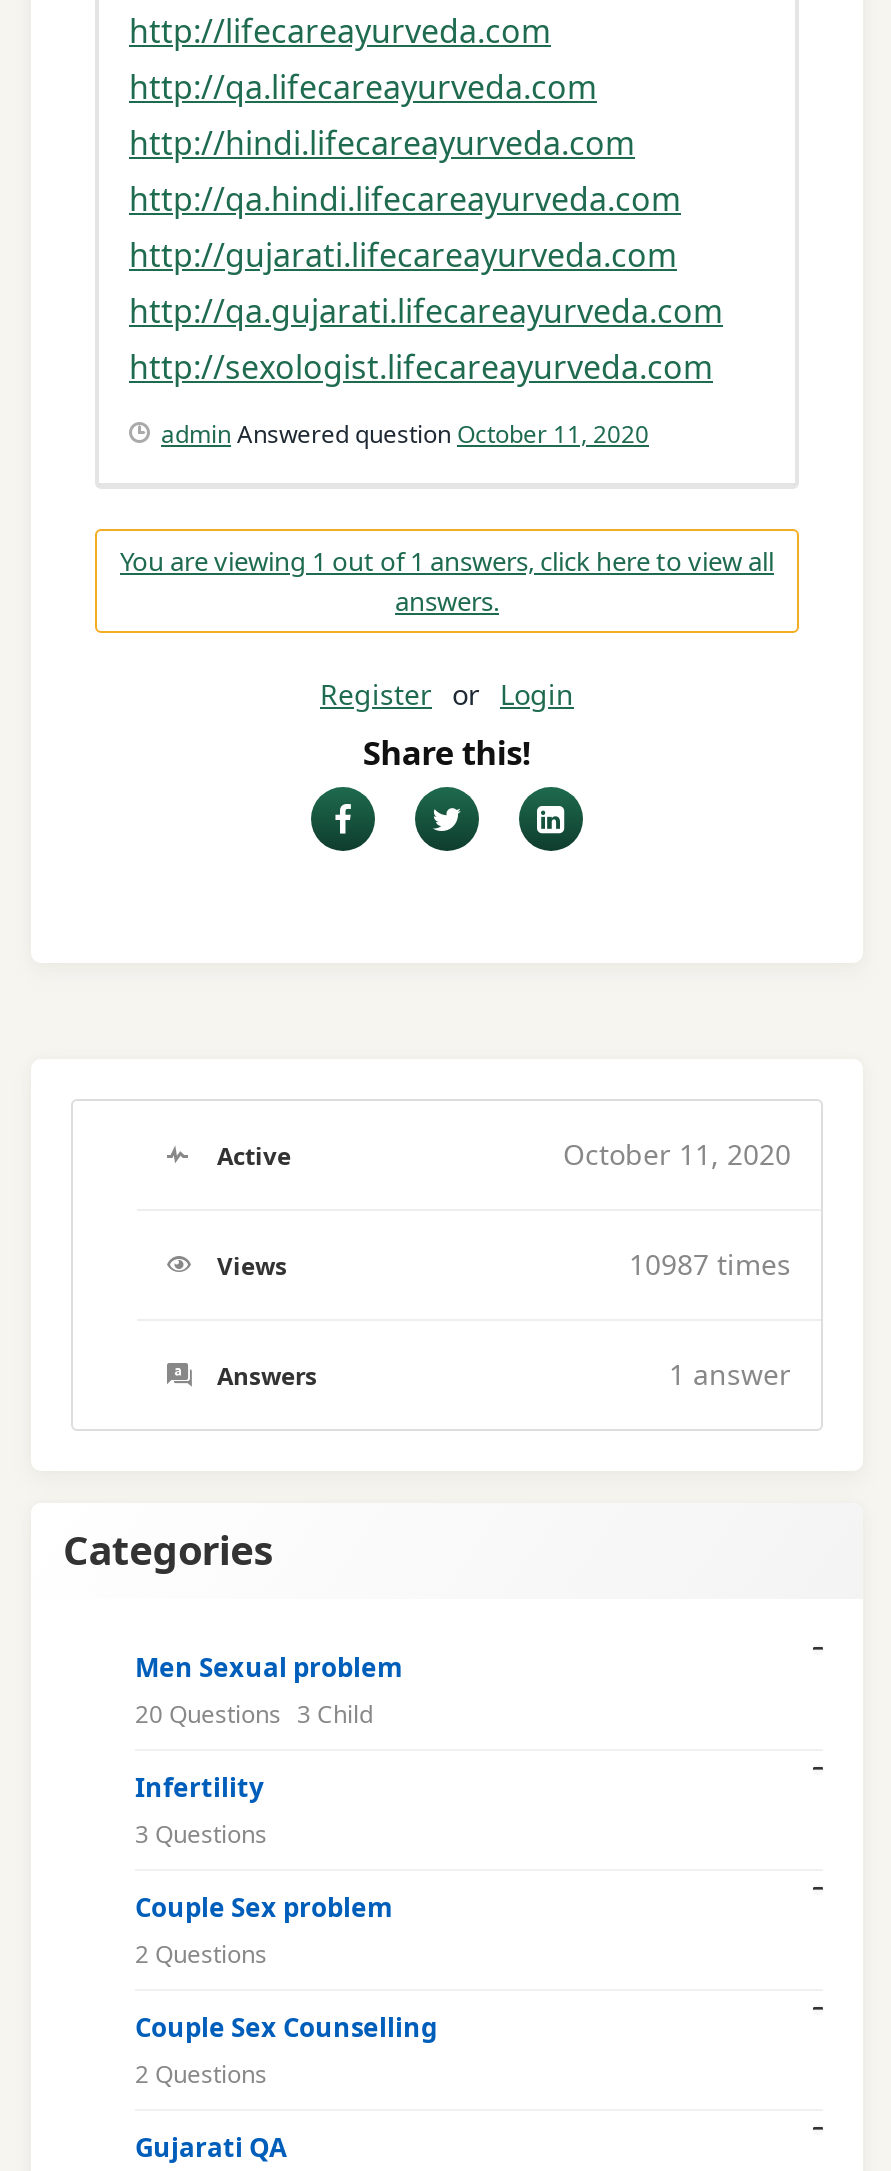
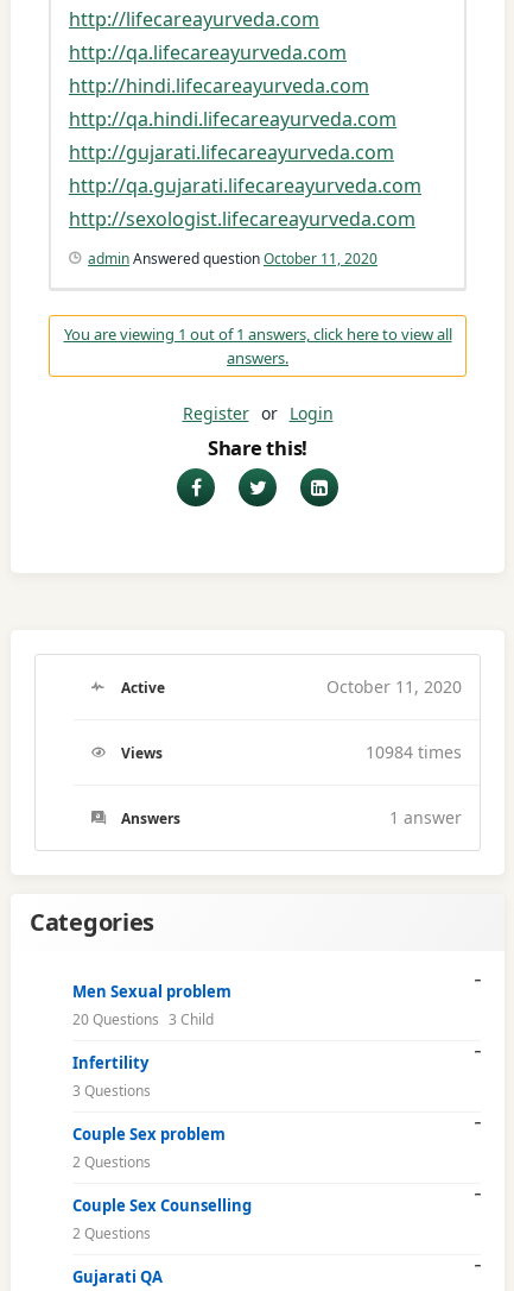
[629,1245,791,1283] 10987 times -> [366,740,462,763] 10984 times

